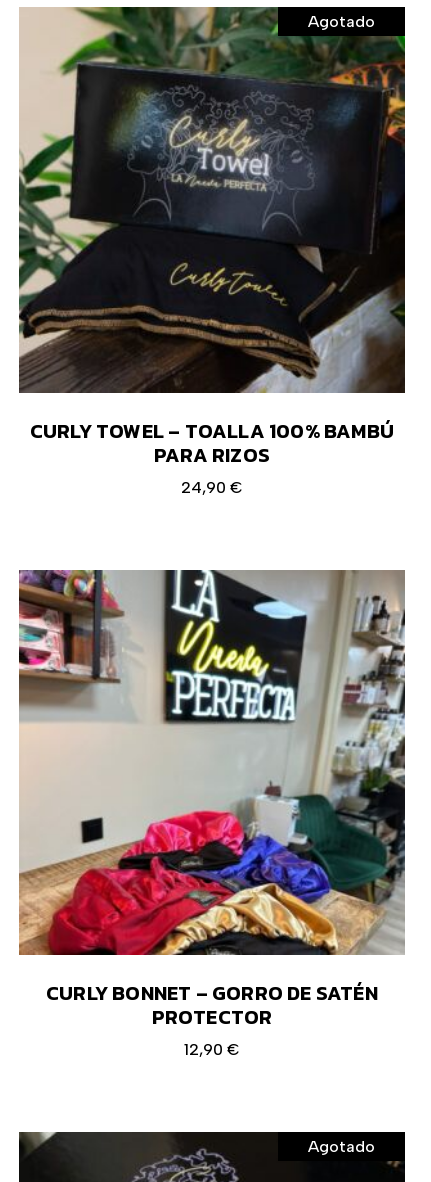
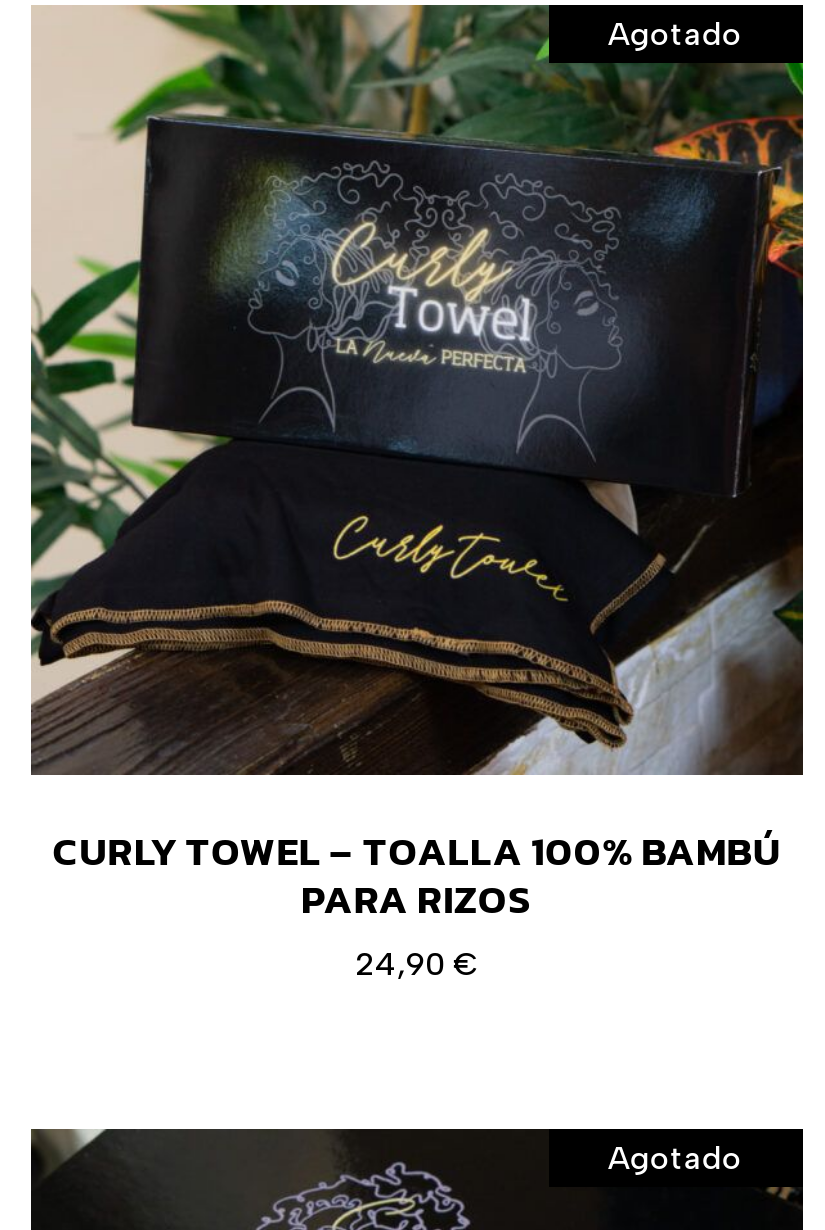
[18,570,406,1059] [image] | CURLY BONNET – GORRO DE SATÉN | PROTECTOR | 12,90 € -> none

